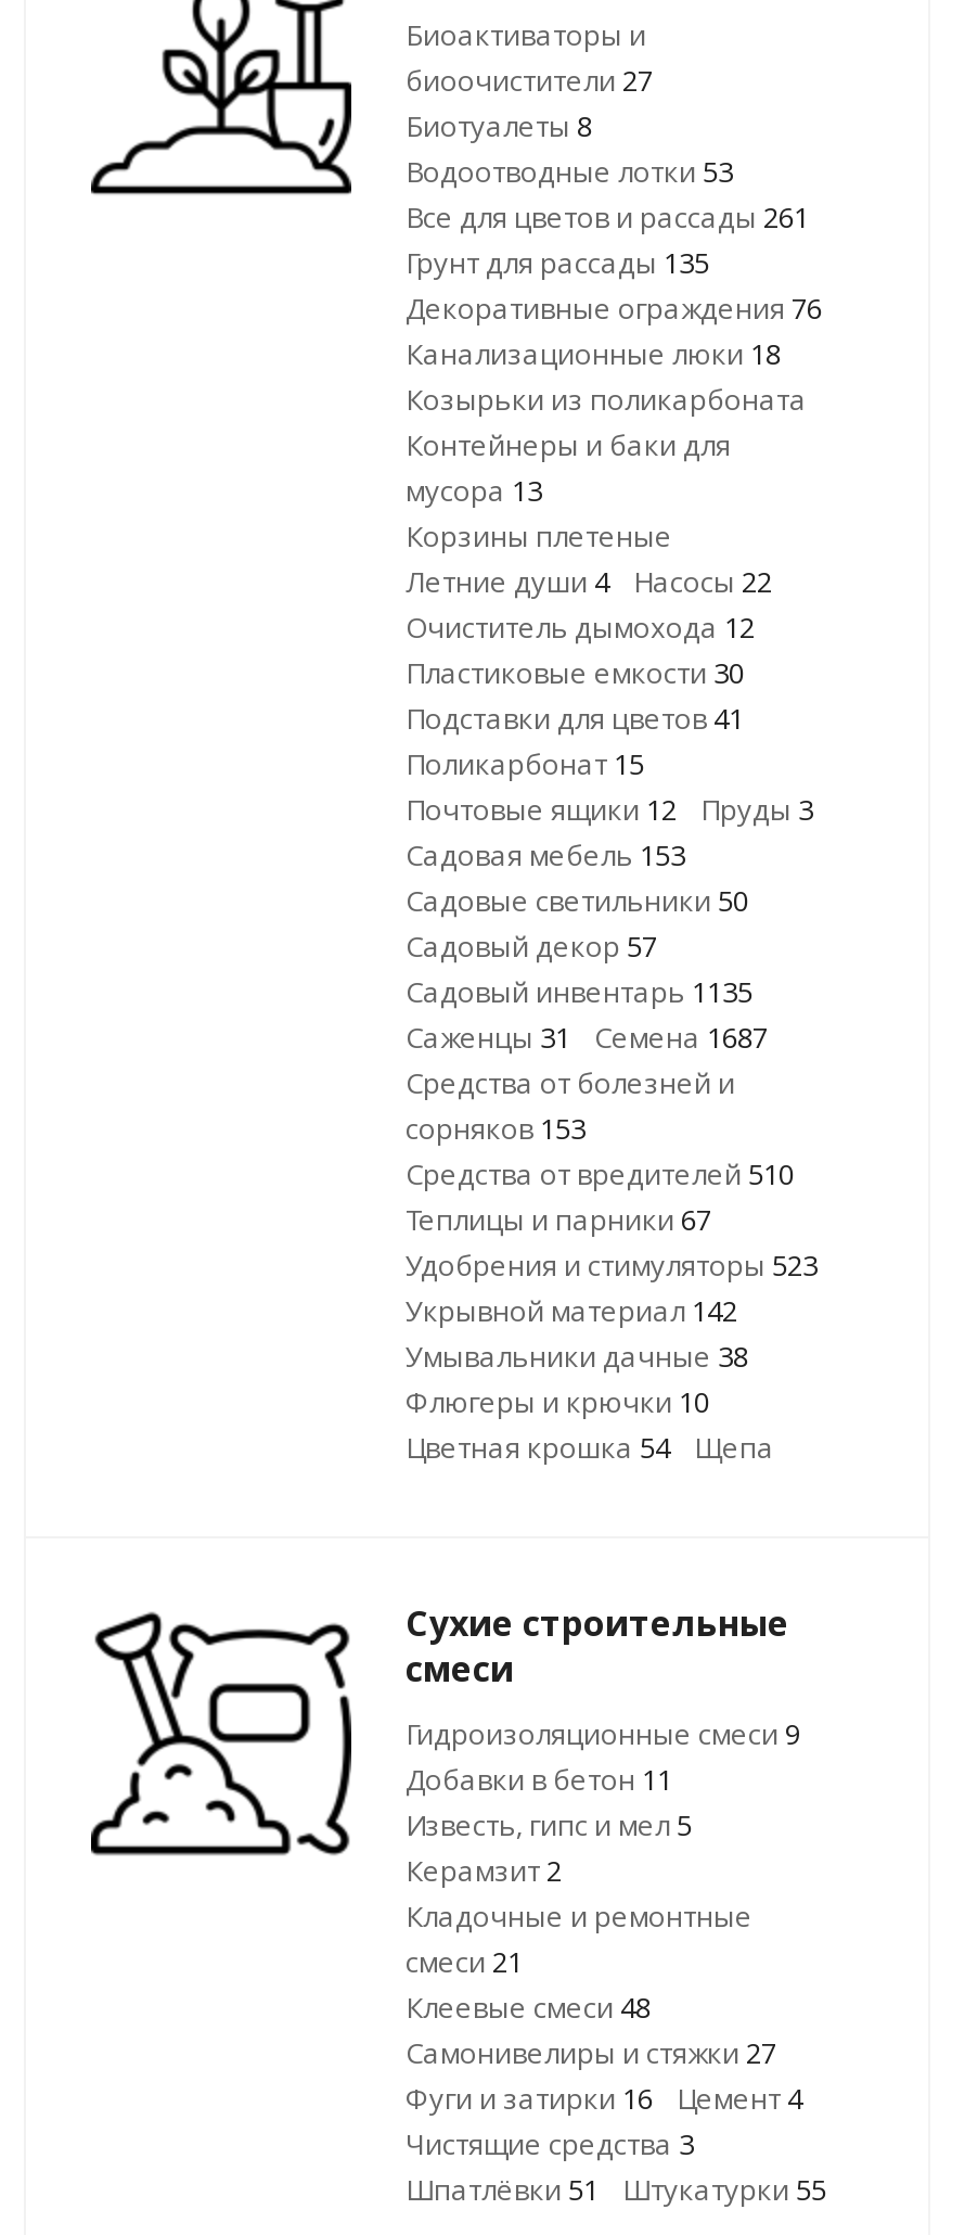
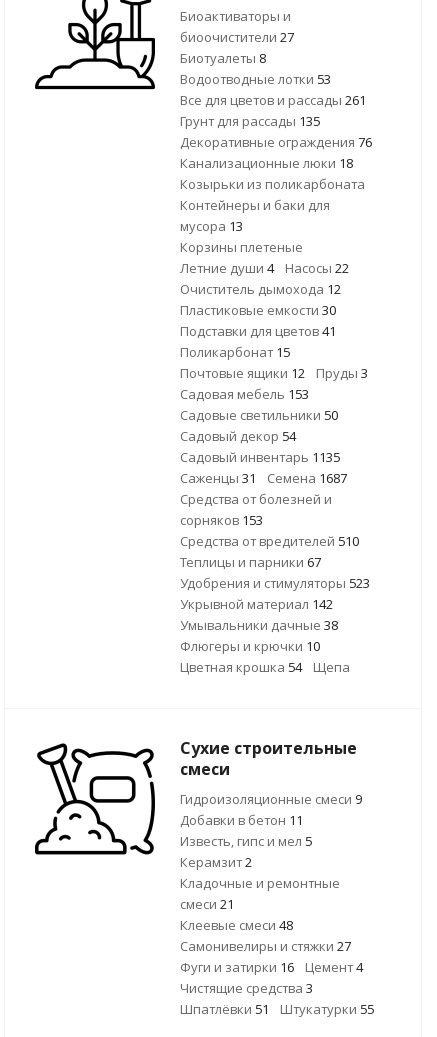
[406,927,657,966] Садовый декор 57 -> [180,427,296,445] Садовый декор 54

